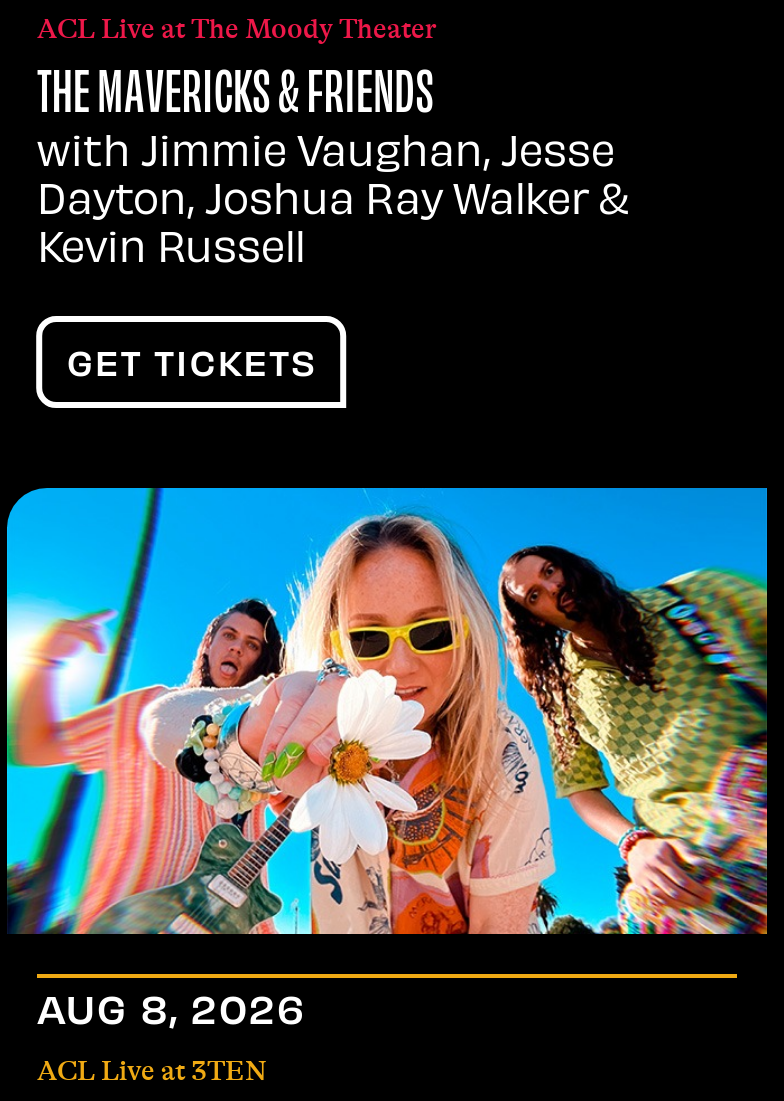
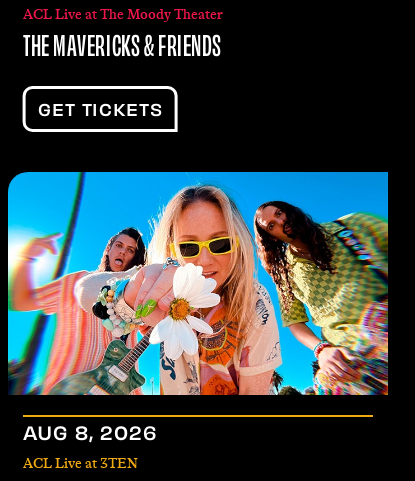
[37,136,629,272] with Jimmie Vaughan, Jesse | Dayton, Joshua Ray Walker & | Kevin Russell -> none

